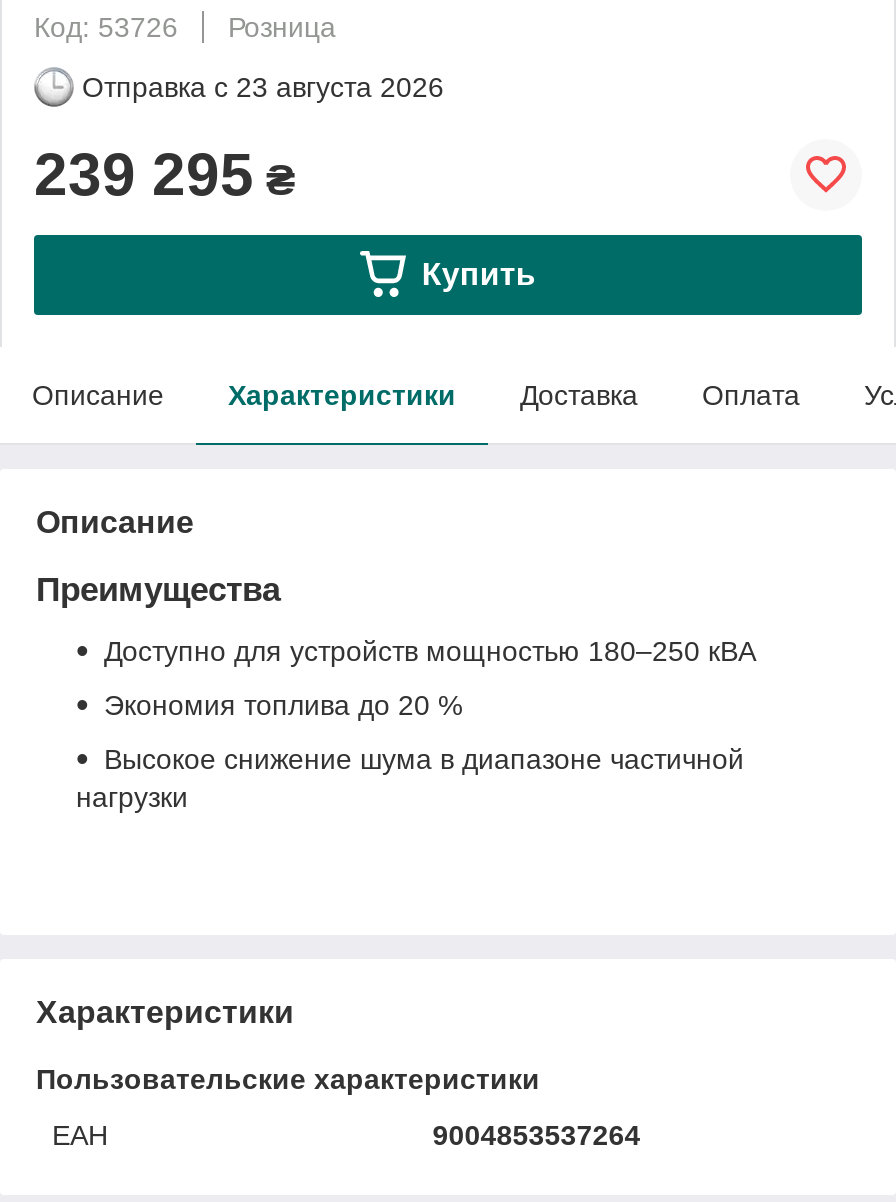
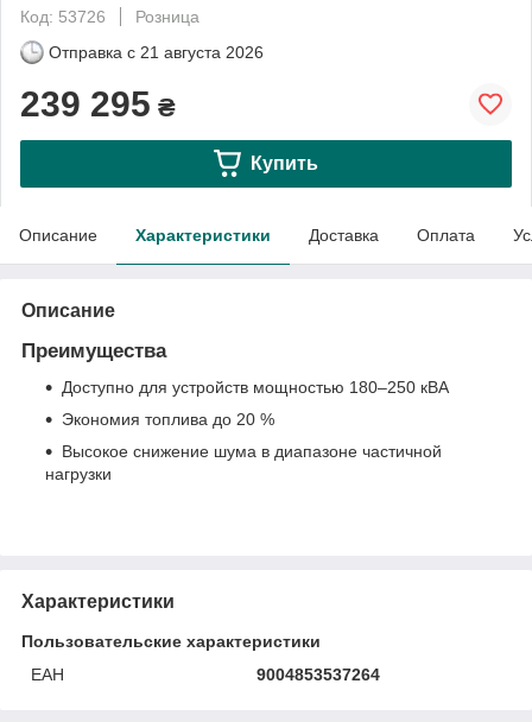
[82,71,444,103] Отправка с 23 августа 2026 -> [49,43,264,62] Отправка с 21 августа 2026

